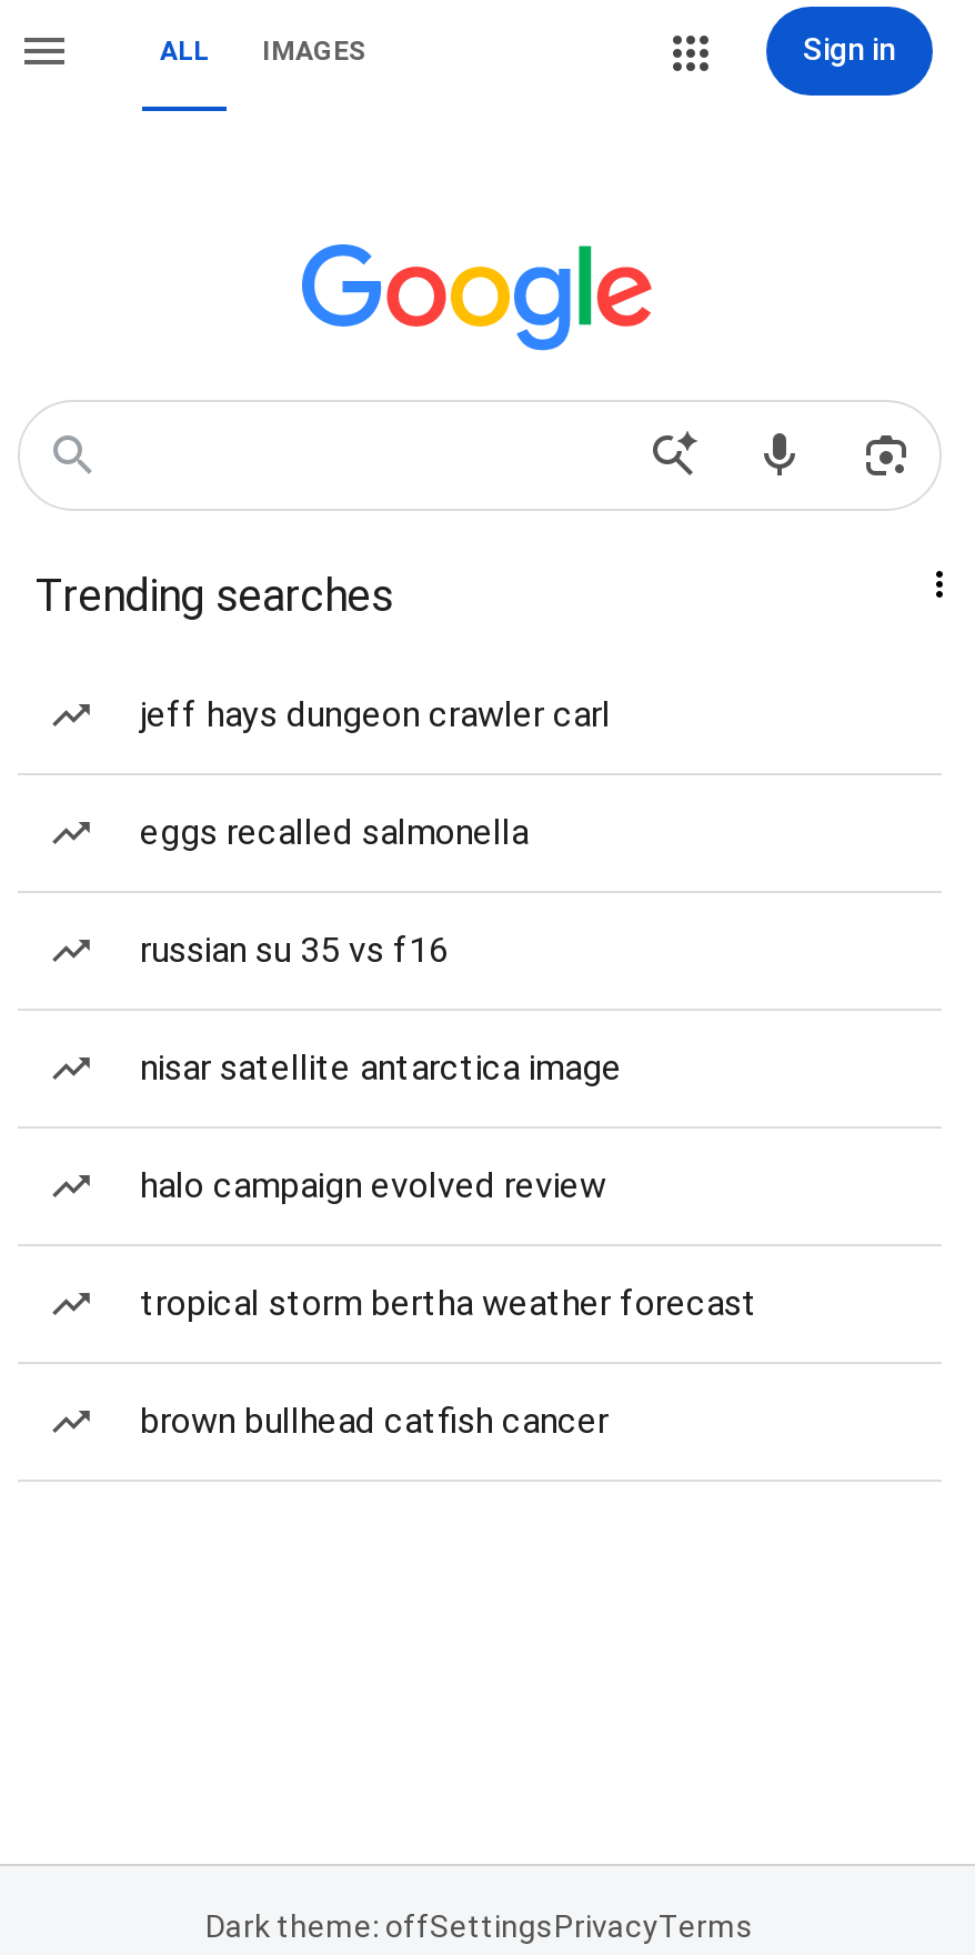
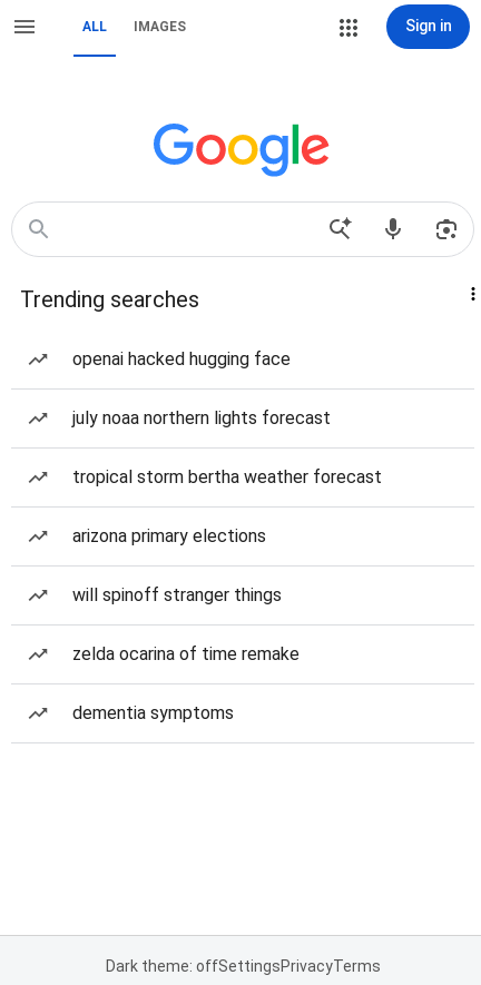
[140,693,622,1206] jeff hays dungeon crawler carl | eggs recalled salmonella | russian su 35 vs f16 | nisar satellite antarctica image | halo campaign evolved review -> [72,348,331,429] openai hacked hugging face | july noaa northern lights forecast
moved [140,1282,757,1324] -> [72,466,382,487]: tropical storm bertha weather forecast
[140,1400,609,1442] brown bullhead catfish cancer -> [72,525,300,723] arizona primary elections | will spinoff stranger things | zelda ocarina of time remake | dementia symptoms

